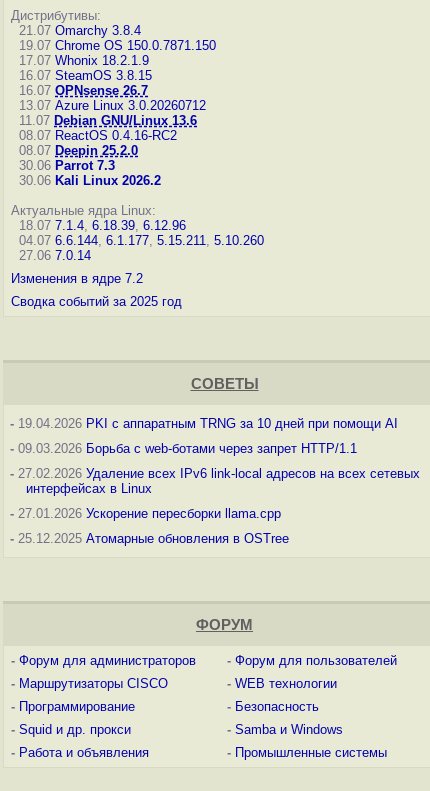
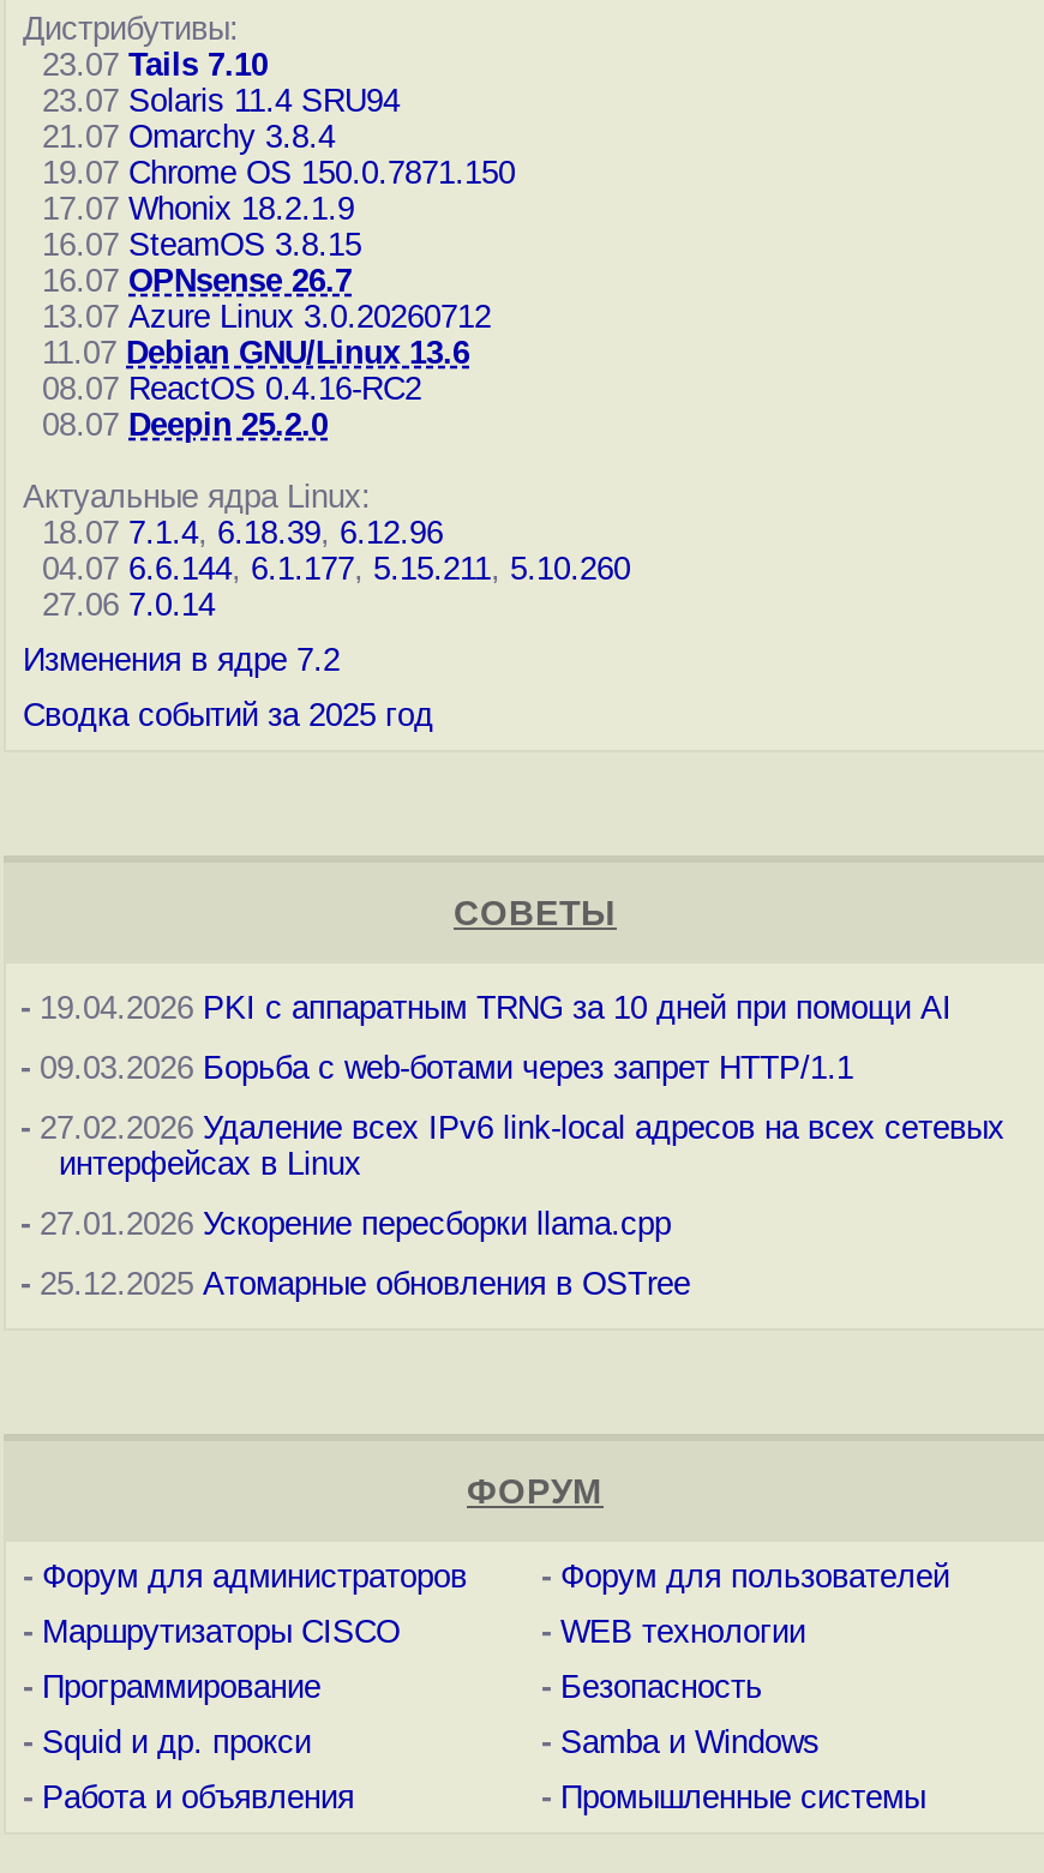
none -> [23,47,400,119] 23.07 Tails 7.10 | 23.07 Solaris 11.4 SRU94
moved [11,23,216,158] -> [23,119,515,443]: 21.07 Omarchy 3.8.4 | 19.07 Chrome OS 150.0.7871.150 | 17.07 Whonix 18.2.1.9 | ... | 08.07 ReactOS 0.4.16-RC2 | 08.07 Deepin 25.2.0
[11,158,161,188] 30.06 Parrot 7.3 | 30.06 Kali Linux 2026.2 -> none

